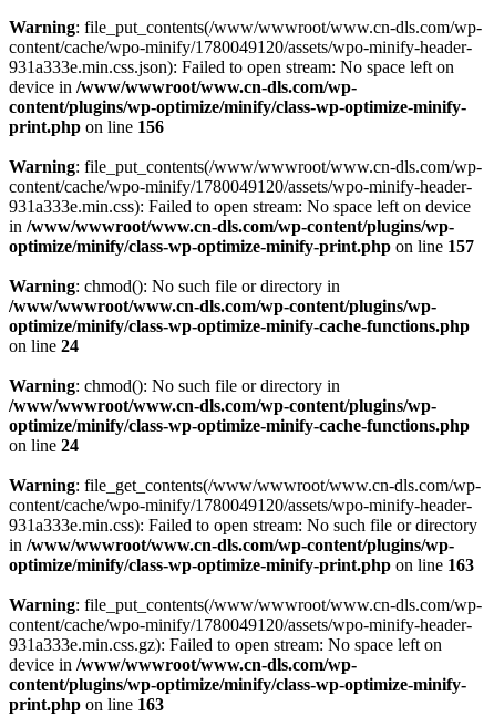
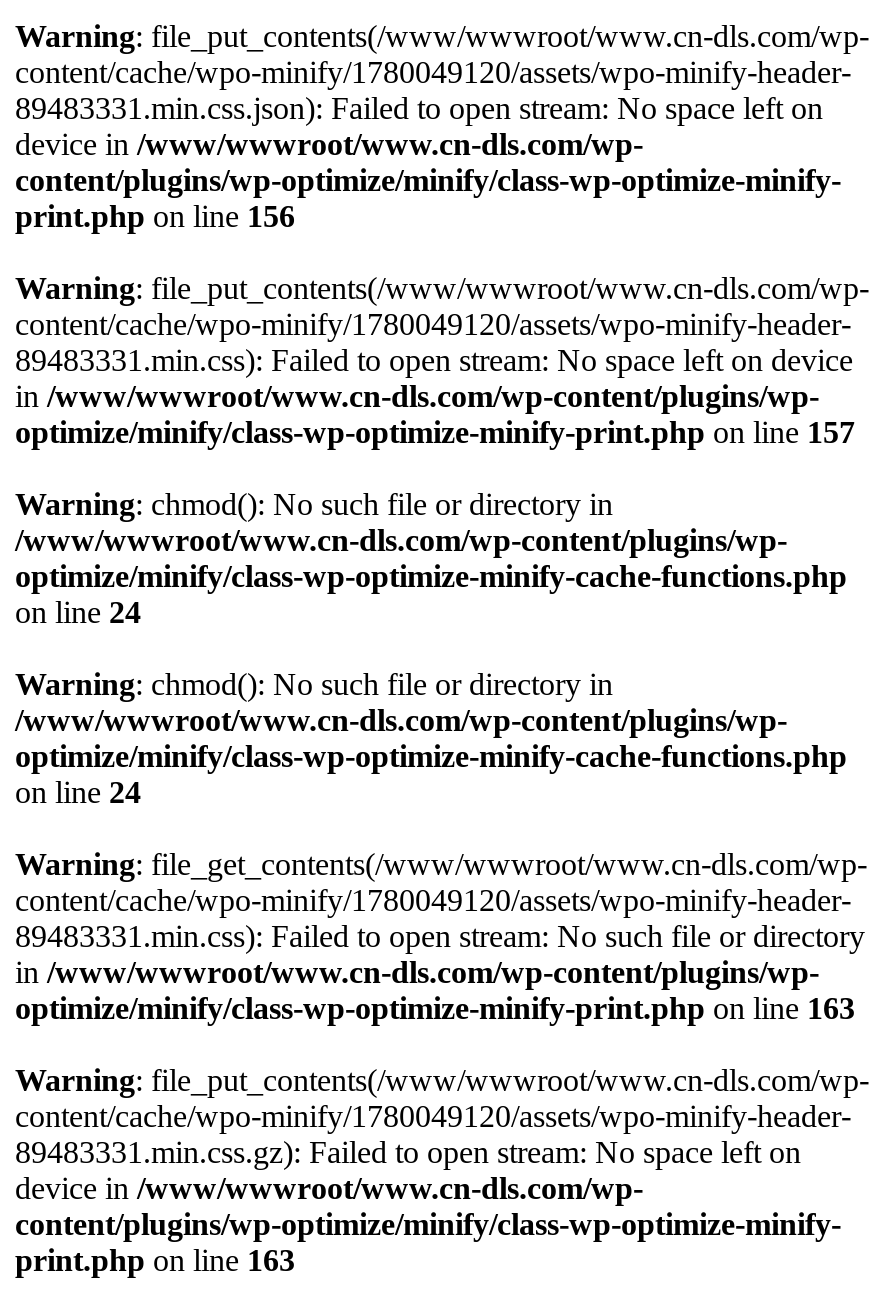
[9,58,454,76] 931a333e.min.css.json): Failed to open stream: No space left on -> [15,91,823,125] 89483331.min.css.json): Failed to open stream: No space left on
[9,197,471,216] 931a333e.min.css): Failed to open stream: No space left on device -> [15,343,853,377] 89483331.min.css): Failed to open stream: No space left on device
[9,516,477,534] 931a333e.min.css): Failed to open stream: No such file or directory -> [15,919,865,953] 89483331.min.css): Failed to open stream: No such file or directory
[9,635,442,654] 931a333e.min.css.gz): Failed to open stream: No space left on -> [15,1135,801,1169] 89483331.min.css.gz): Failed to open stream: No space left on

